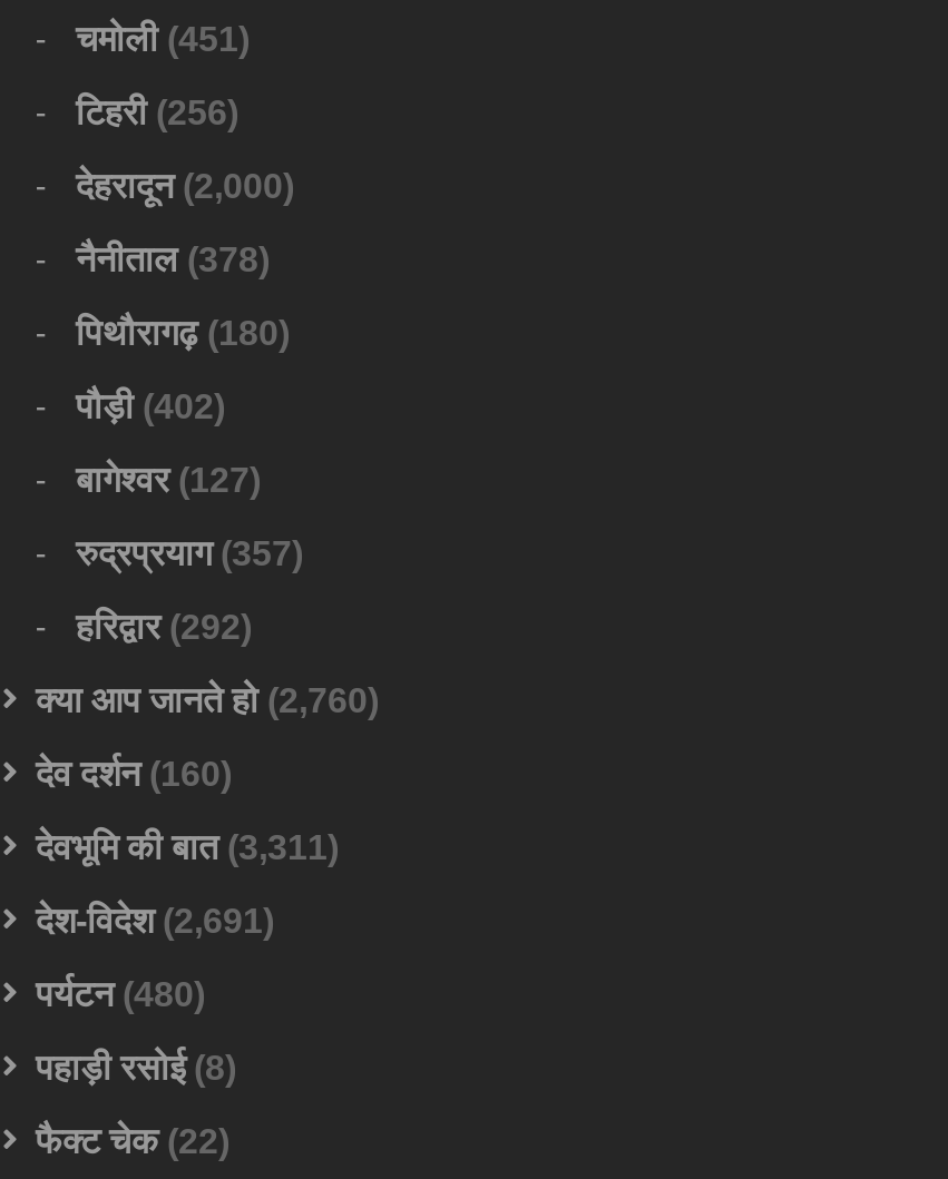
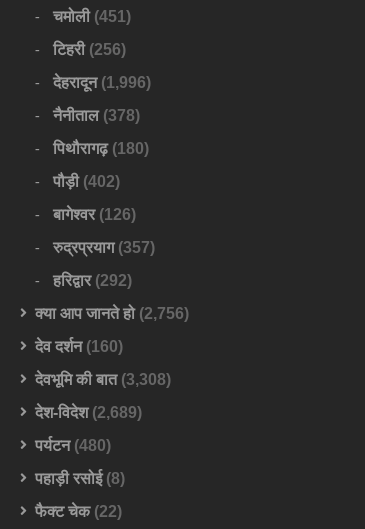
[76,166,294,204] देहरादून (2,000) -> [53,74,151,91] देहरादून (1,996)
[76,460,261,498] बागेश्वर (127) -> [53,206,136,223] बागेश्वर (126)
[36,681,379,719] क्या आप जानते हो (2,760) -> [35,305,189,322] क्या आप जानते हो (2,756)
[36,828,339,865] देवभूमि की बात (3,311) -> [35,371,171,388] देवभूमि की बात (3,308)
[36,901,274,939] देश-विदेश (2,691) -> [35,404,142,421] देश-विदेश (2,689)

